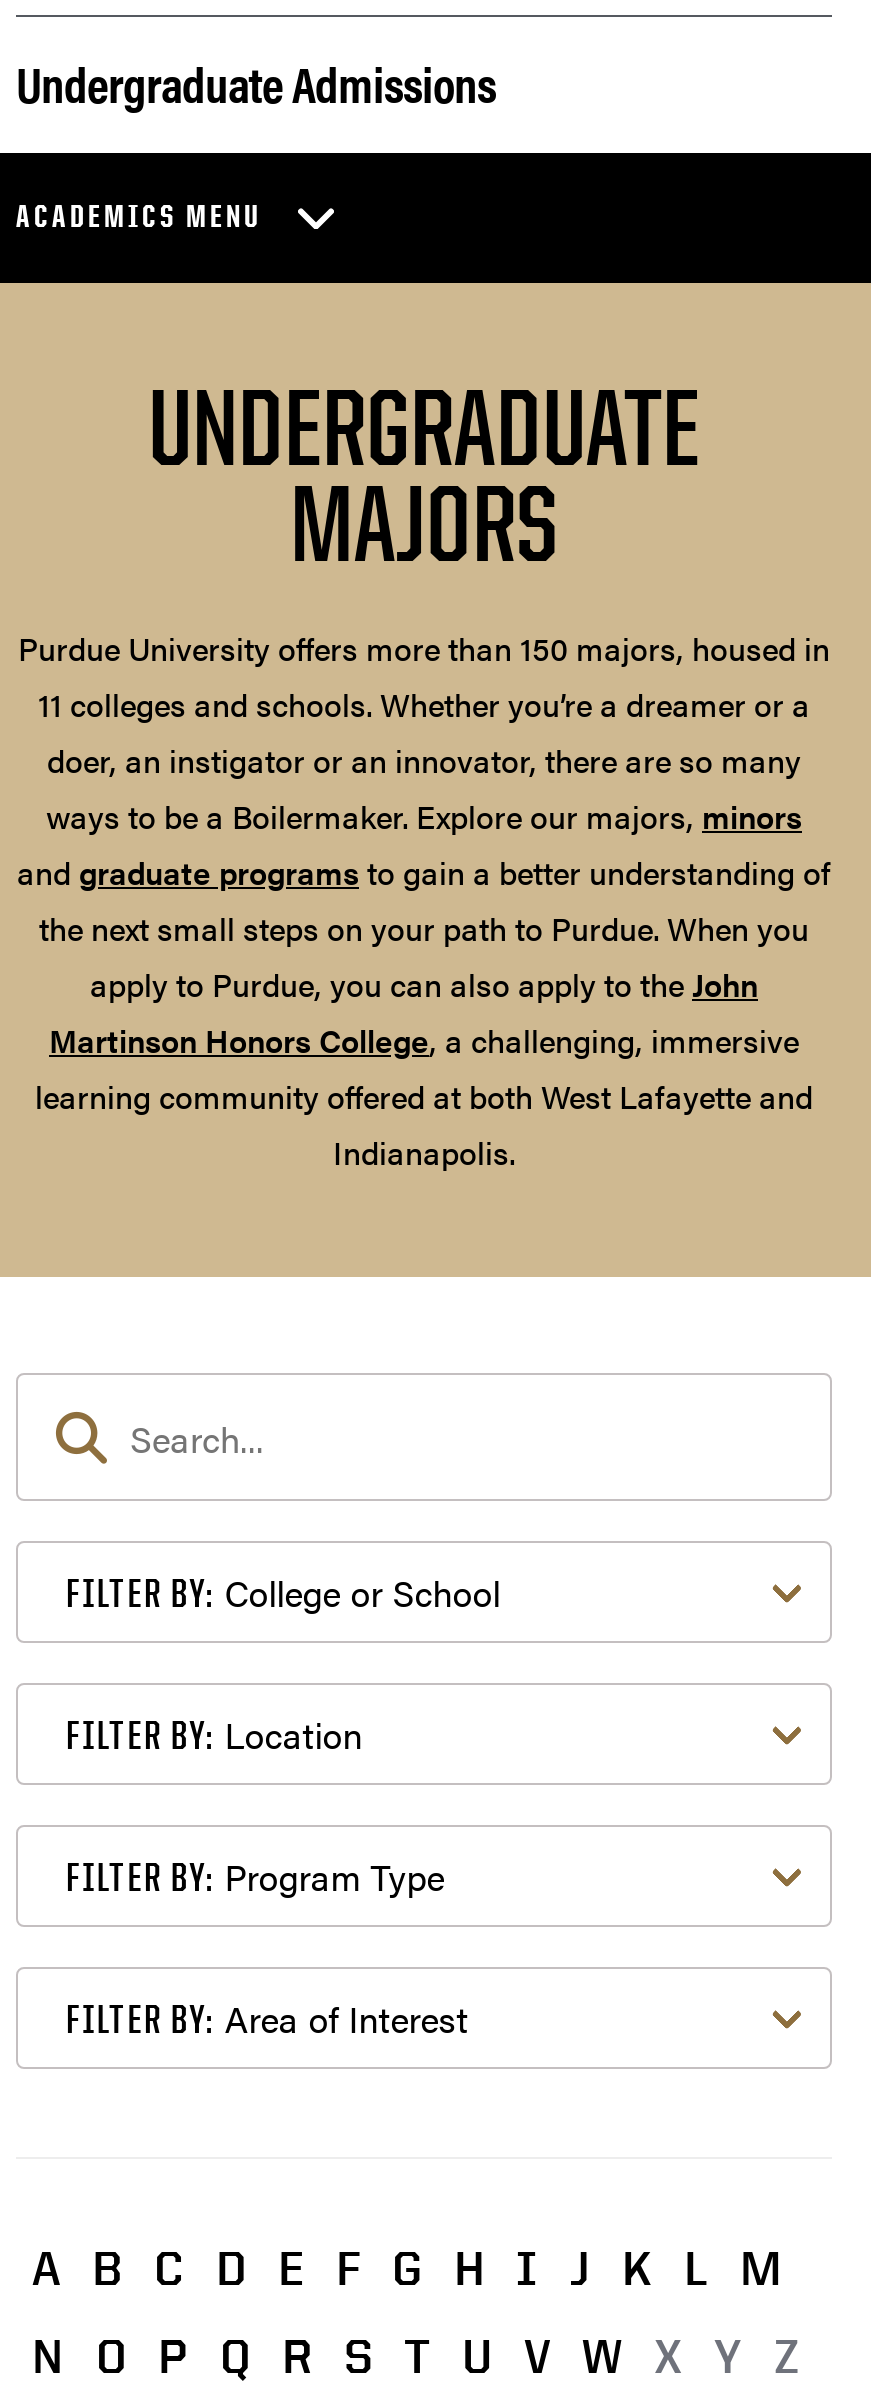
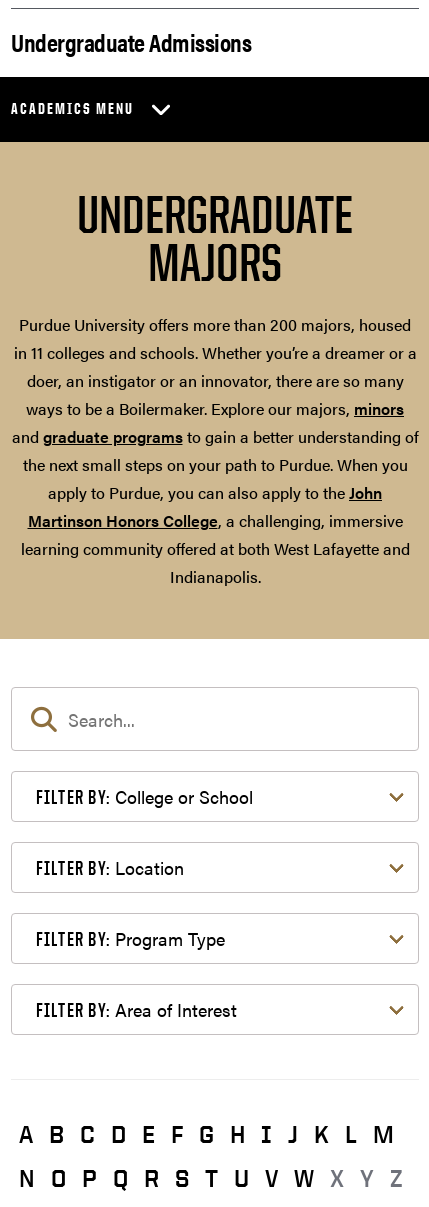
[18,625,830,727] Purdue University offers more than 150 majors, housed in | 11 colleges and schools. Whether you’re a dreamer or a -> [13,313,416,364] Purdue University offers more than 200 majors, housed | in 11 colleges and schools. Whether you’re a dreamer or a

